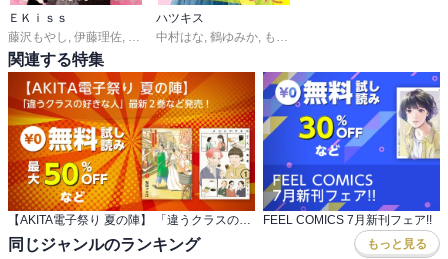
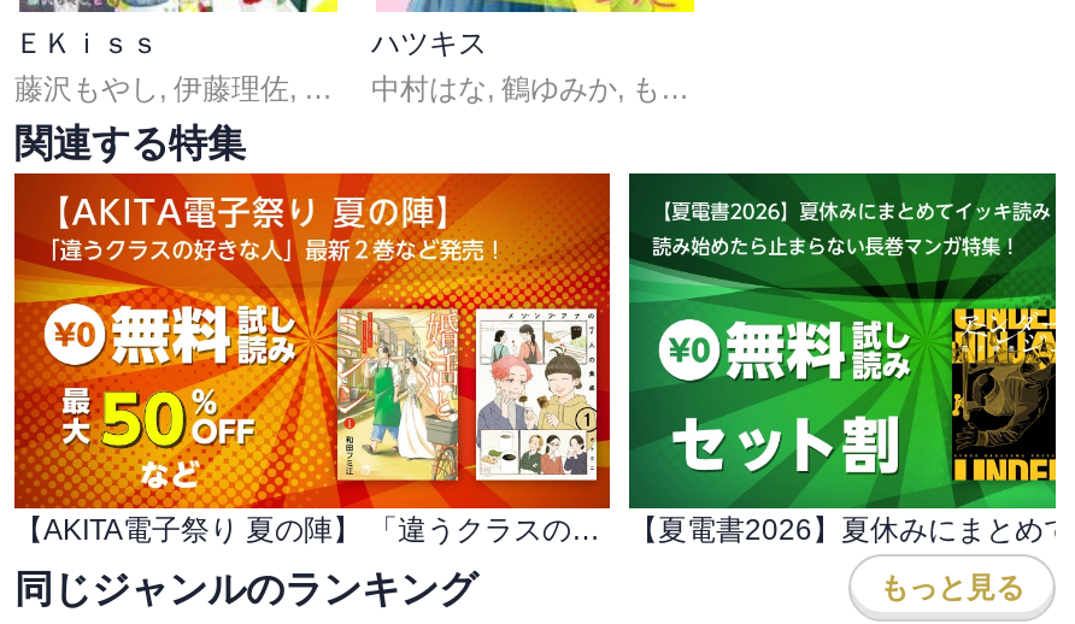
[262,71,441,206] [image] -> [627,171,1058,496] [image]
[263,213,432,227] FEEL COMICS 7月新刊フェア!! -> none

